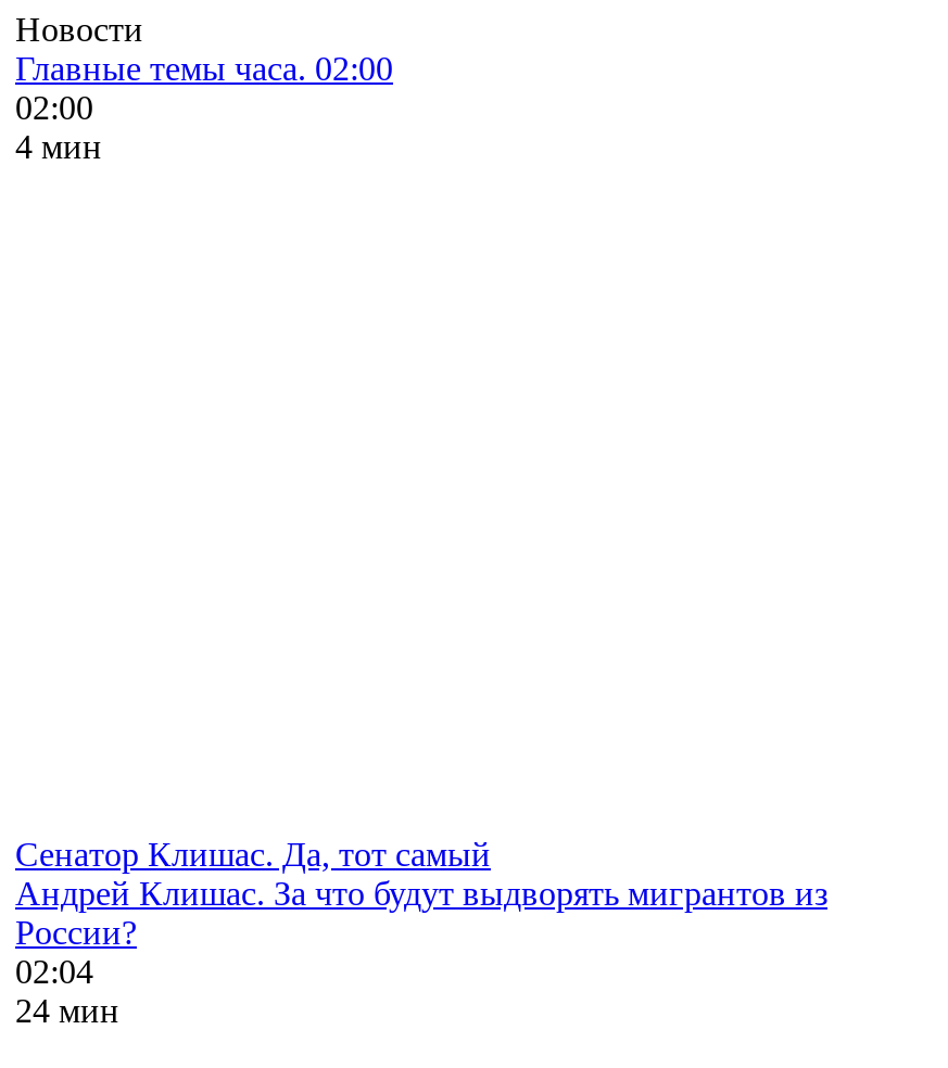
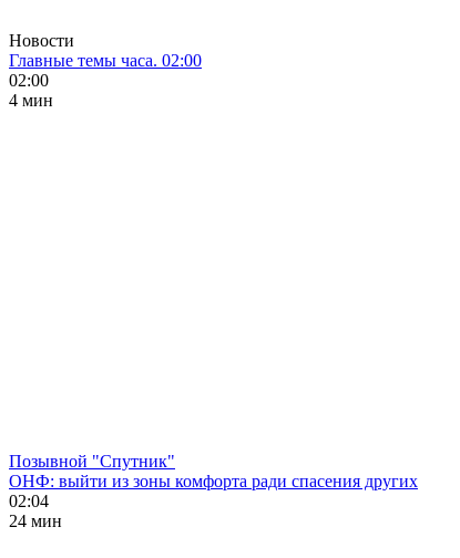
[15,836,827,951] Сенатор Клишас. Да, тот самый | Андрей Клишас. За что будут выдворять мигрантов из | России? -> [9,452,418,490] Позывной "Спутник" | ОНФ: выйти из зоны комфорта ради спасения других

